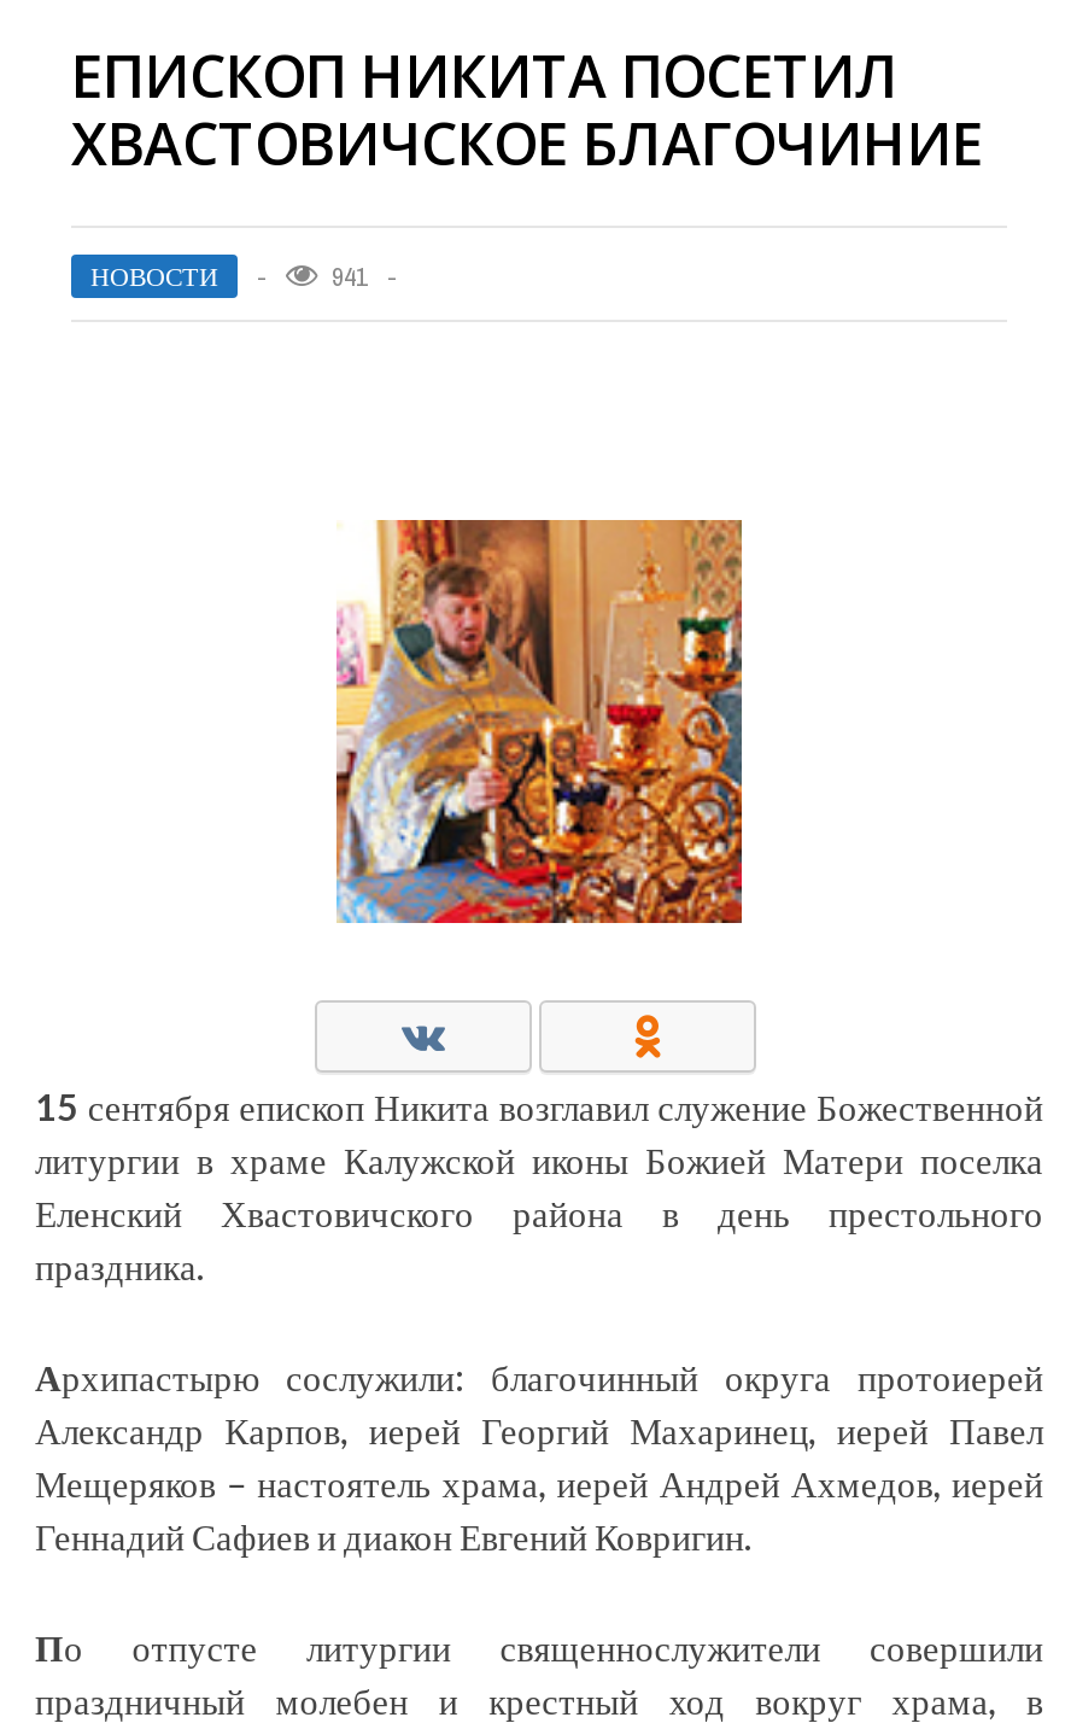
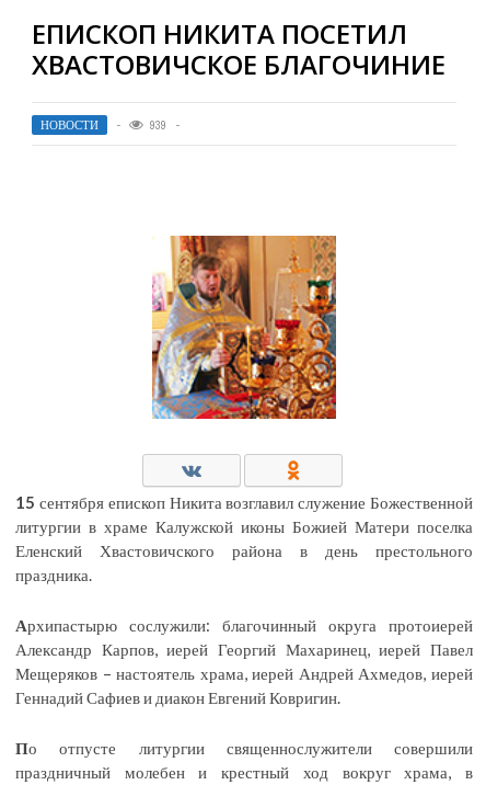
[332,259,368,293] 941 -> [150,117,166,133] 939

